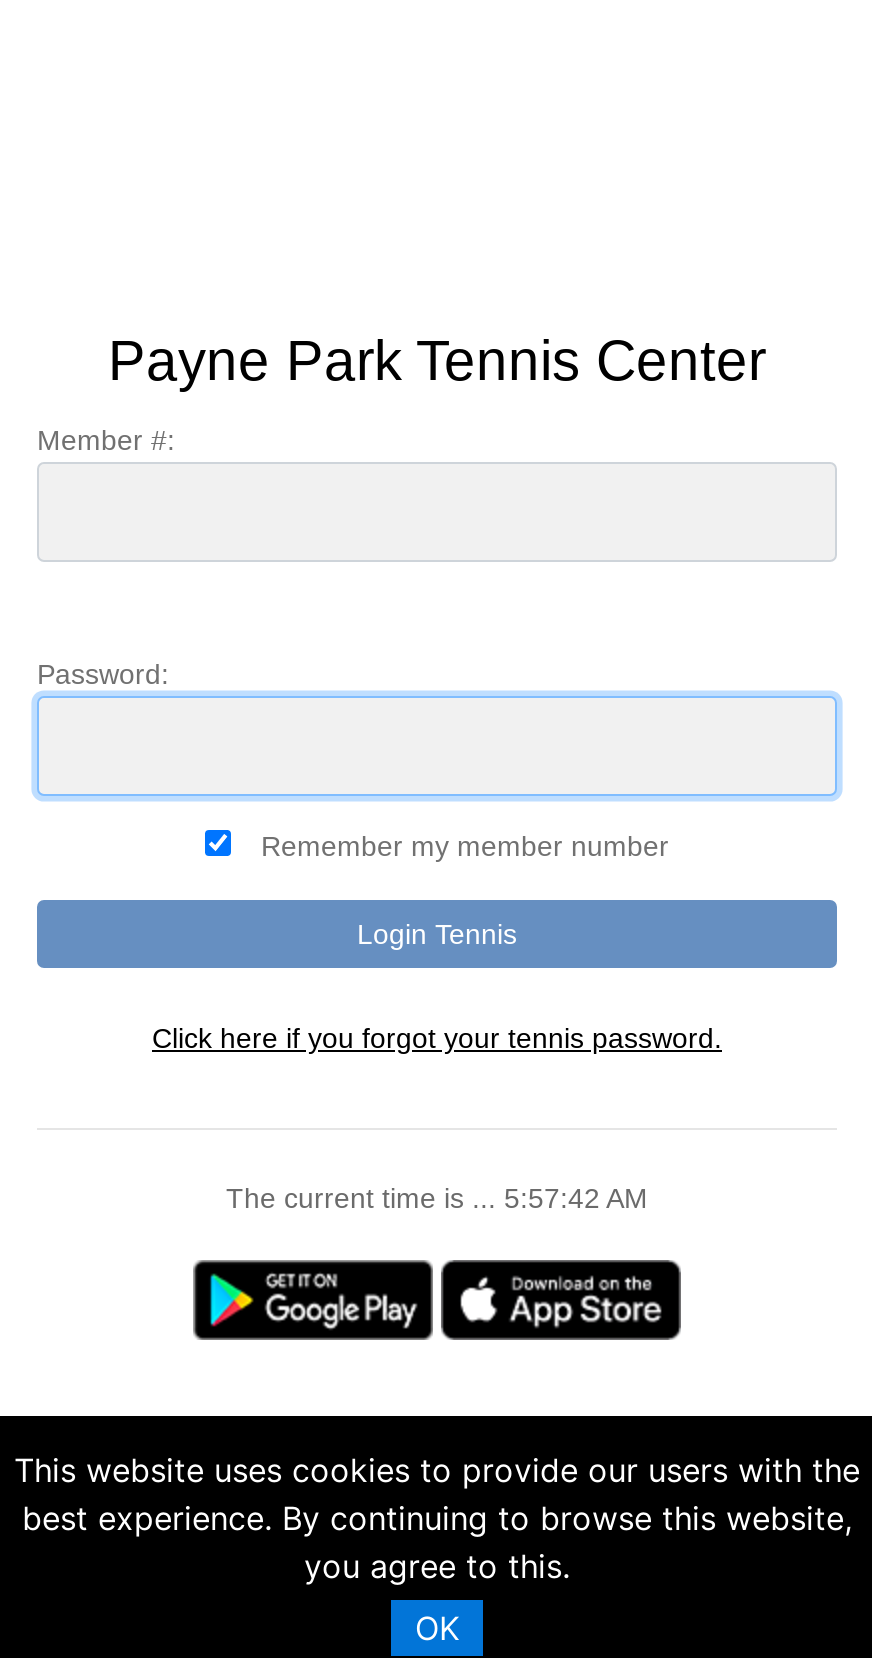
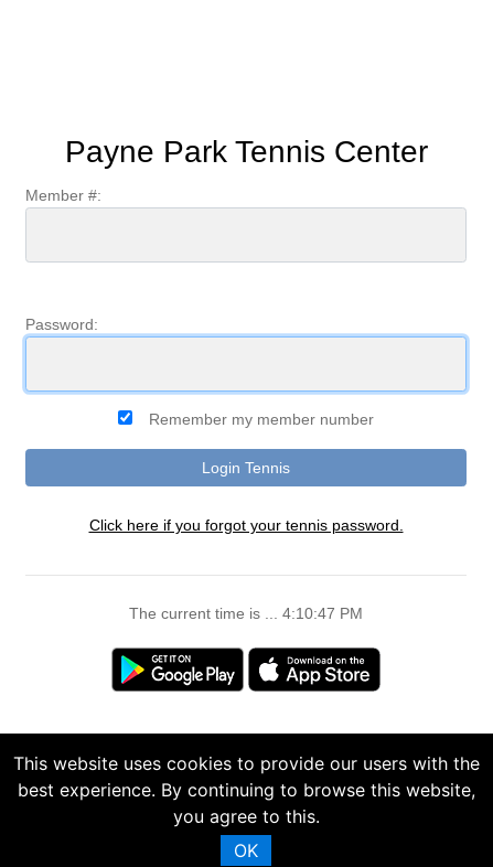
[226,1182,648,1214] The current time is ... 5:57:42 AM -> [129,604,363,622] The current time is ... 4:10:47 PM

